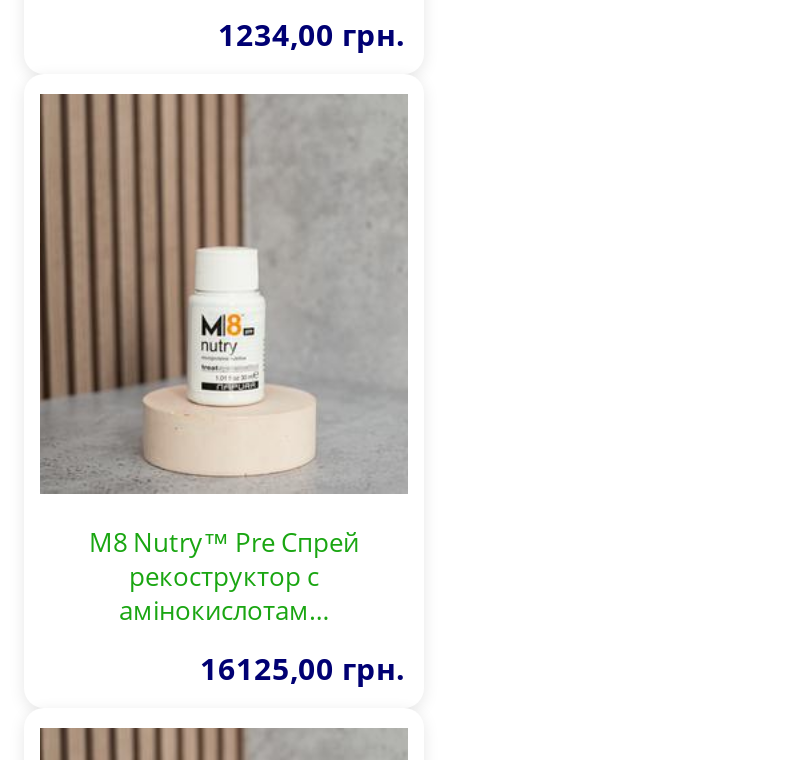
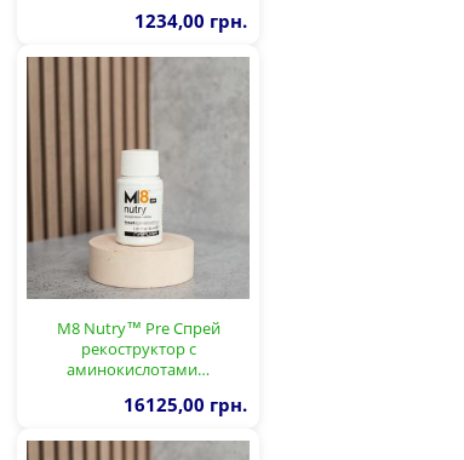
[119,592,329,628] амінокислотам… -> [67,358,210,380] аминокислотами…

